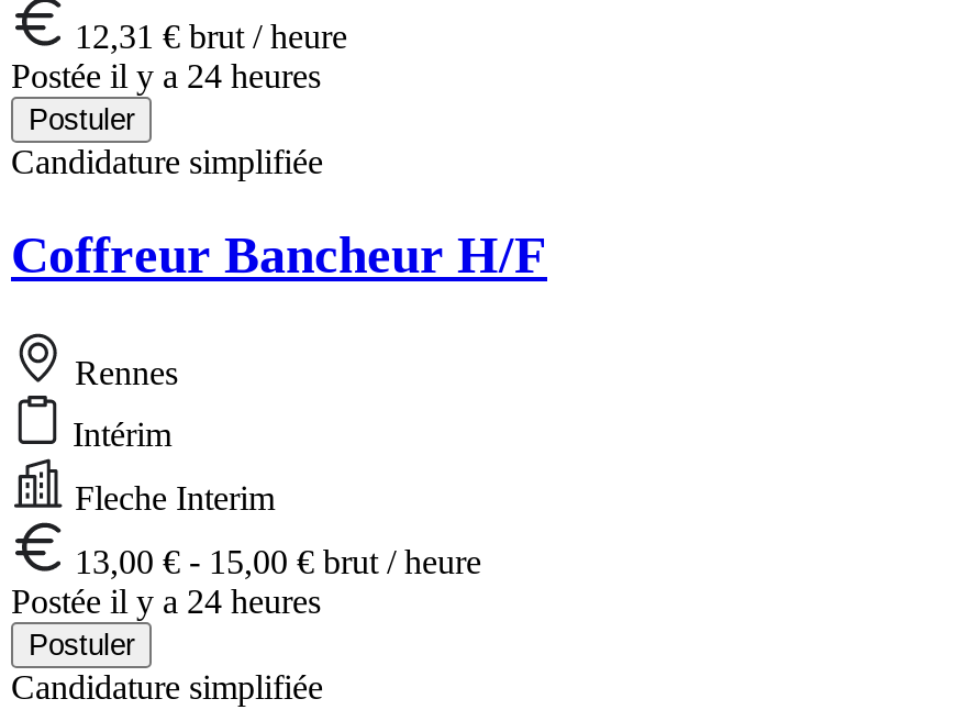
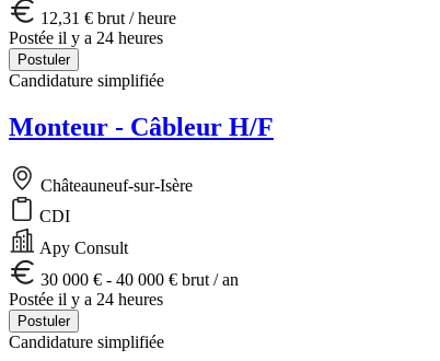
[11,226,547,284] Coffreur Bancheur H/F -> [9,113,274,141] Monteur - Câbleur H/F
[66,354,178,391] Rennes -> [36,176,193,195] Châteauneuf-sur-Isère
[64,415,171,453] Intérim -> [35,207,70,225] CDI
[66,479,275,516] Fleche Interim -> [36,238,128,257] Apy Consult
[66,543,481,580] 13,00 € - 15,00 € brut / heure -> [36,270,239,289] 30 000 € - 40 000 € brut / an

